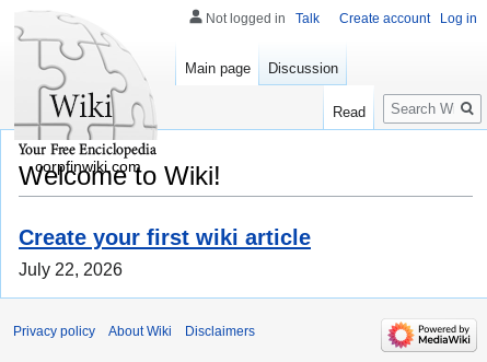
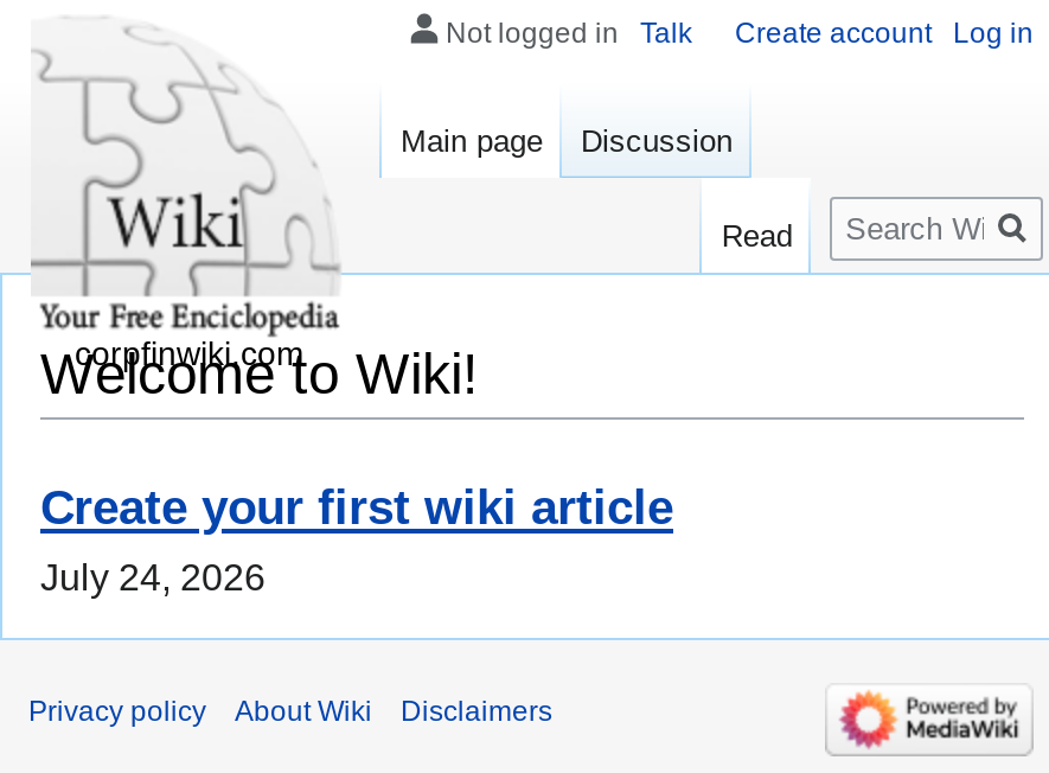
[19,261,123,279] July 22, 2026 -> [40,558,266,598] July 24, 2026

